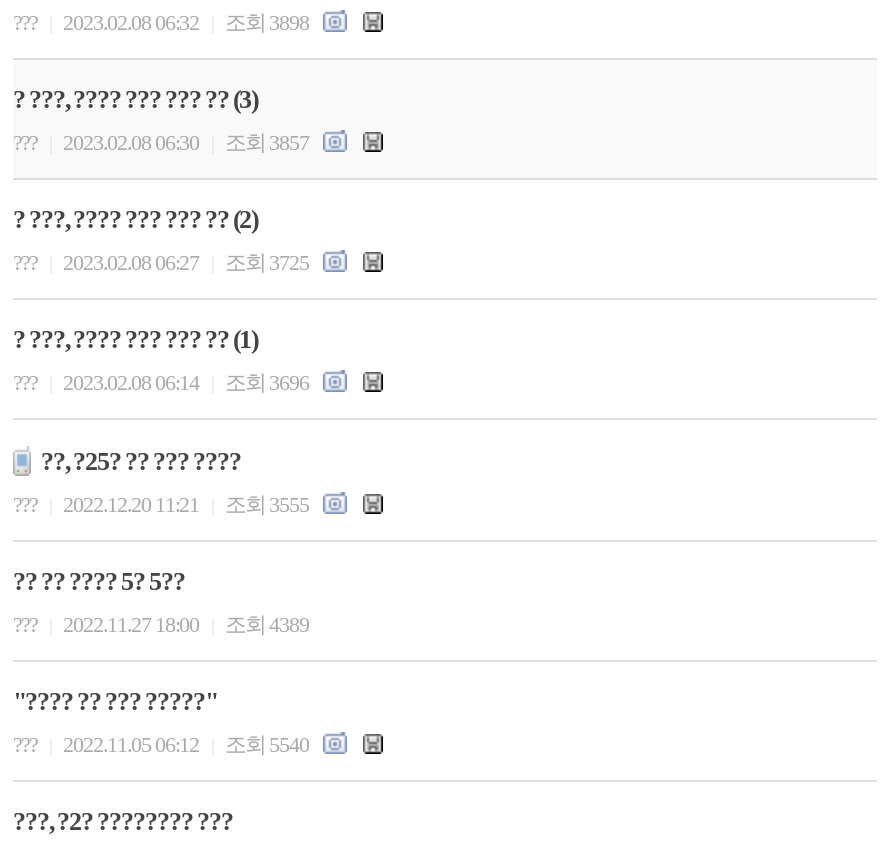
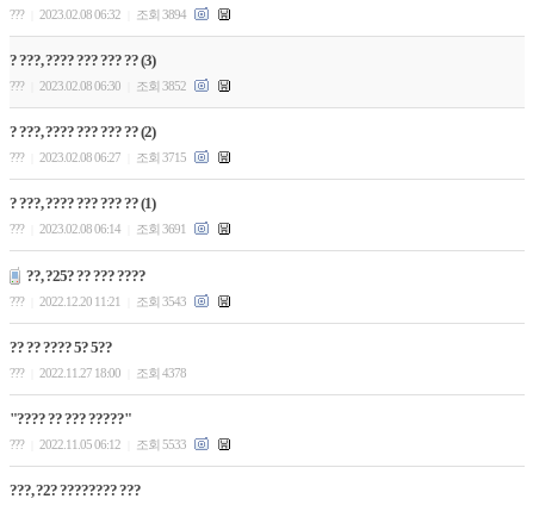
[221,10,313,34] 조회 3898 -> [134,7,188,22] 조회 3894
[221,130,313,154] 조회 3857 -> [134,79,188,93] 조회 3852
[221,250,313,274] 조회 3725 -> [134,150,188,165] 조회 3715
[221,370,313,394] 조회 3696 -> [134,222,188,236] 조회 3691
[221,492,313,516] 조회 3555 -> [134,294,188,309] 조회 3543
[221,612,309,636] 조회 4389 -> [134,366,186,380] 조회 4378
[221,732,313,756] 조회 5540 -> [134,437,188,452] 조회 5533

